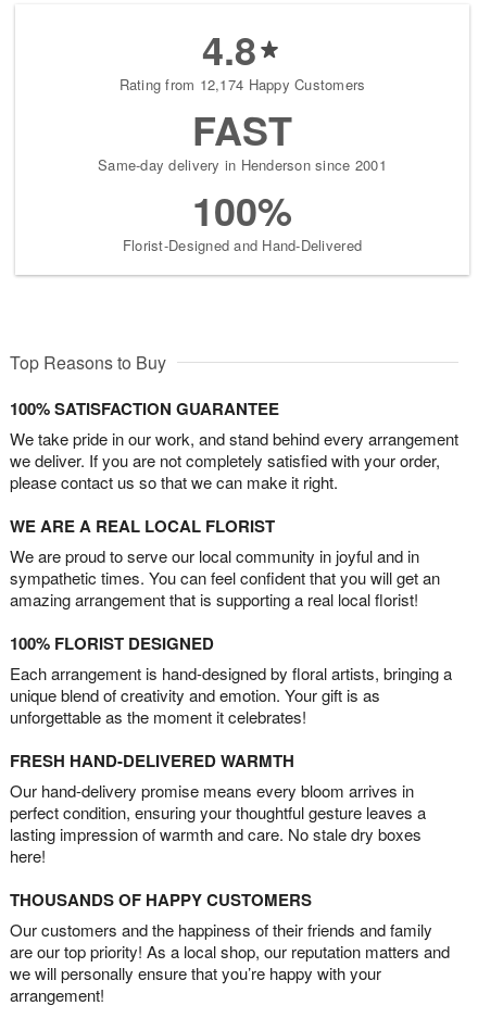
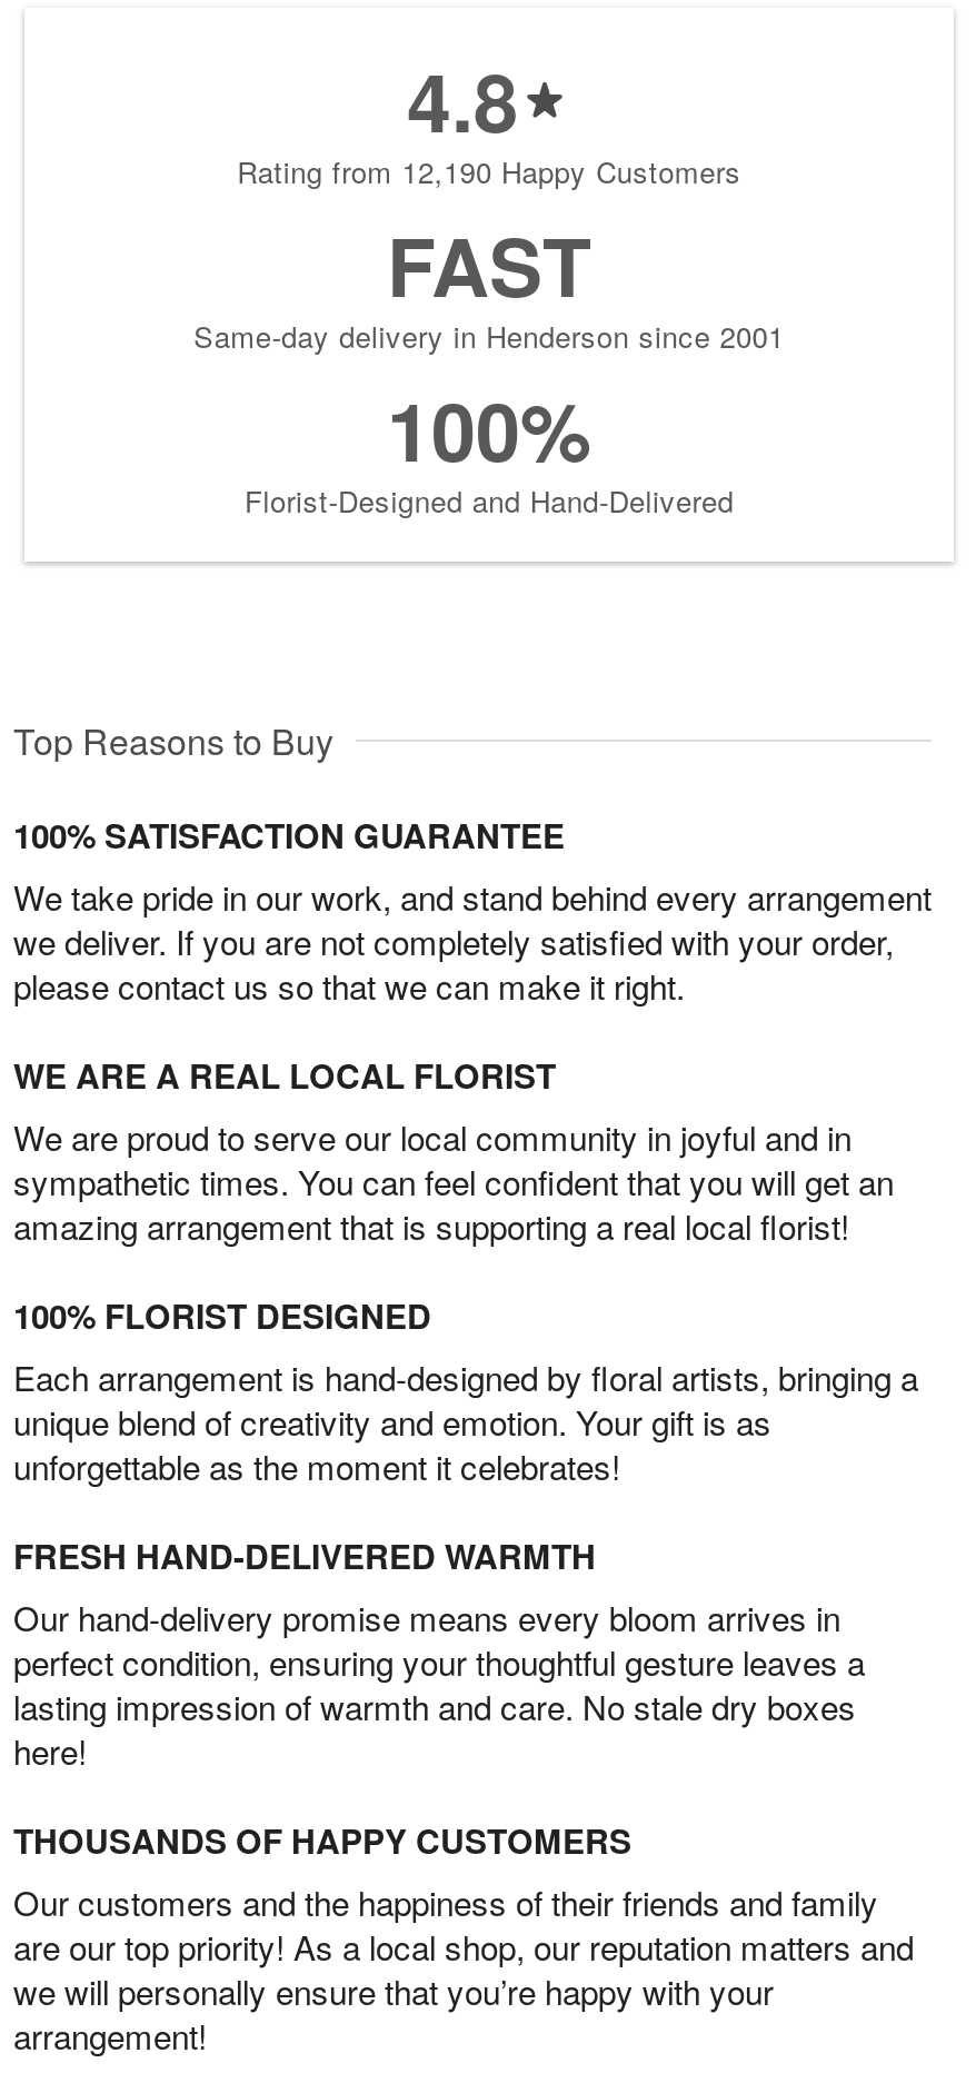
[119,74,365,95] Rating from 12,174 Happy Customers -> [237,151,741,193] Rating from 12,190 Happy Customers

